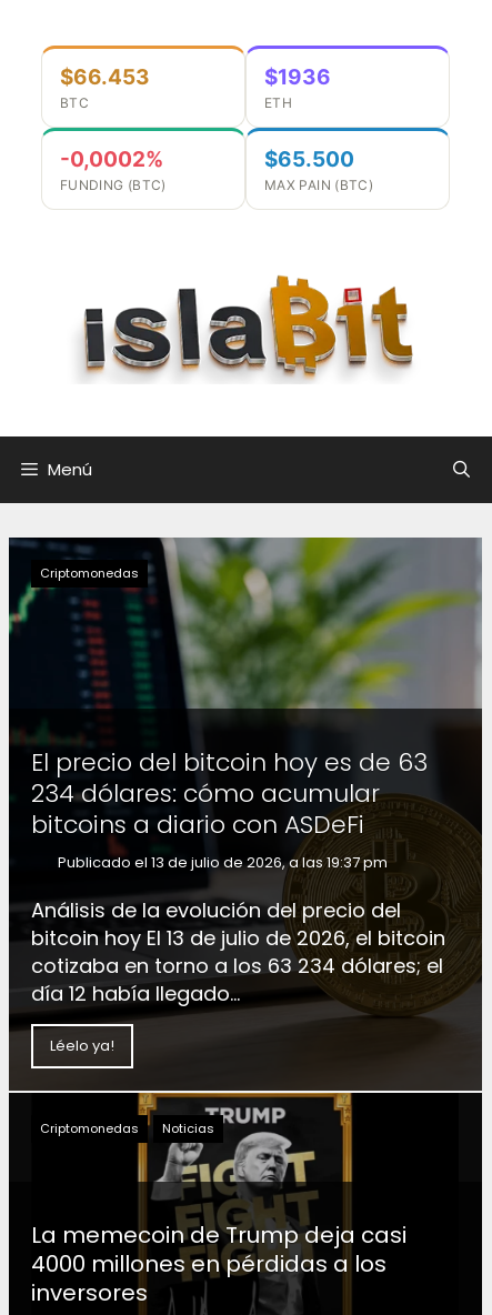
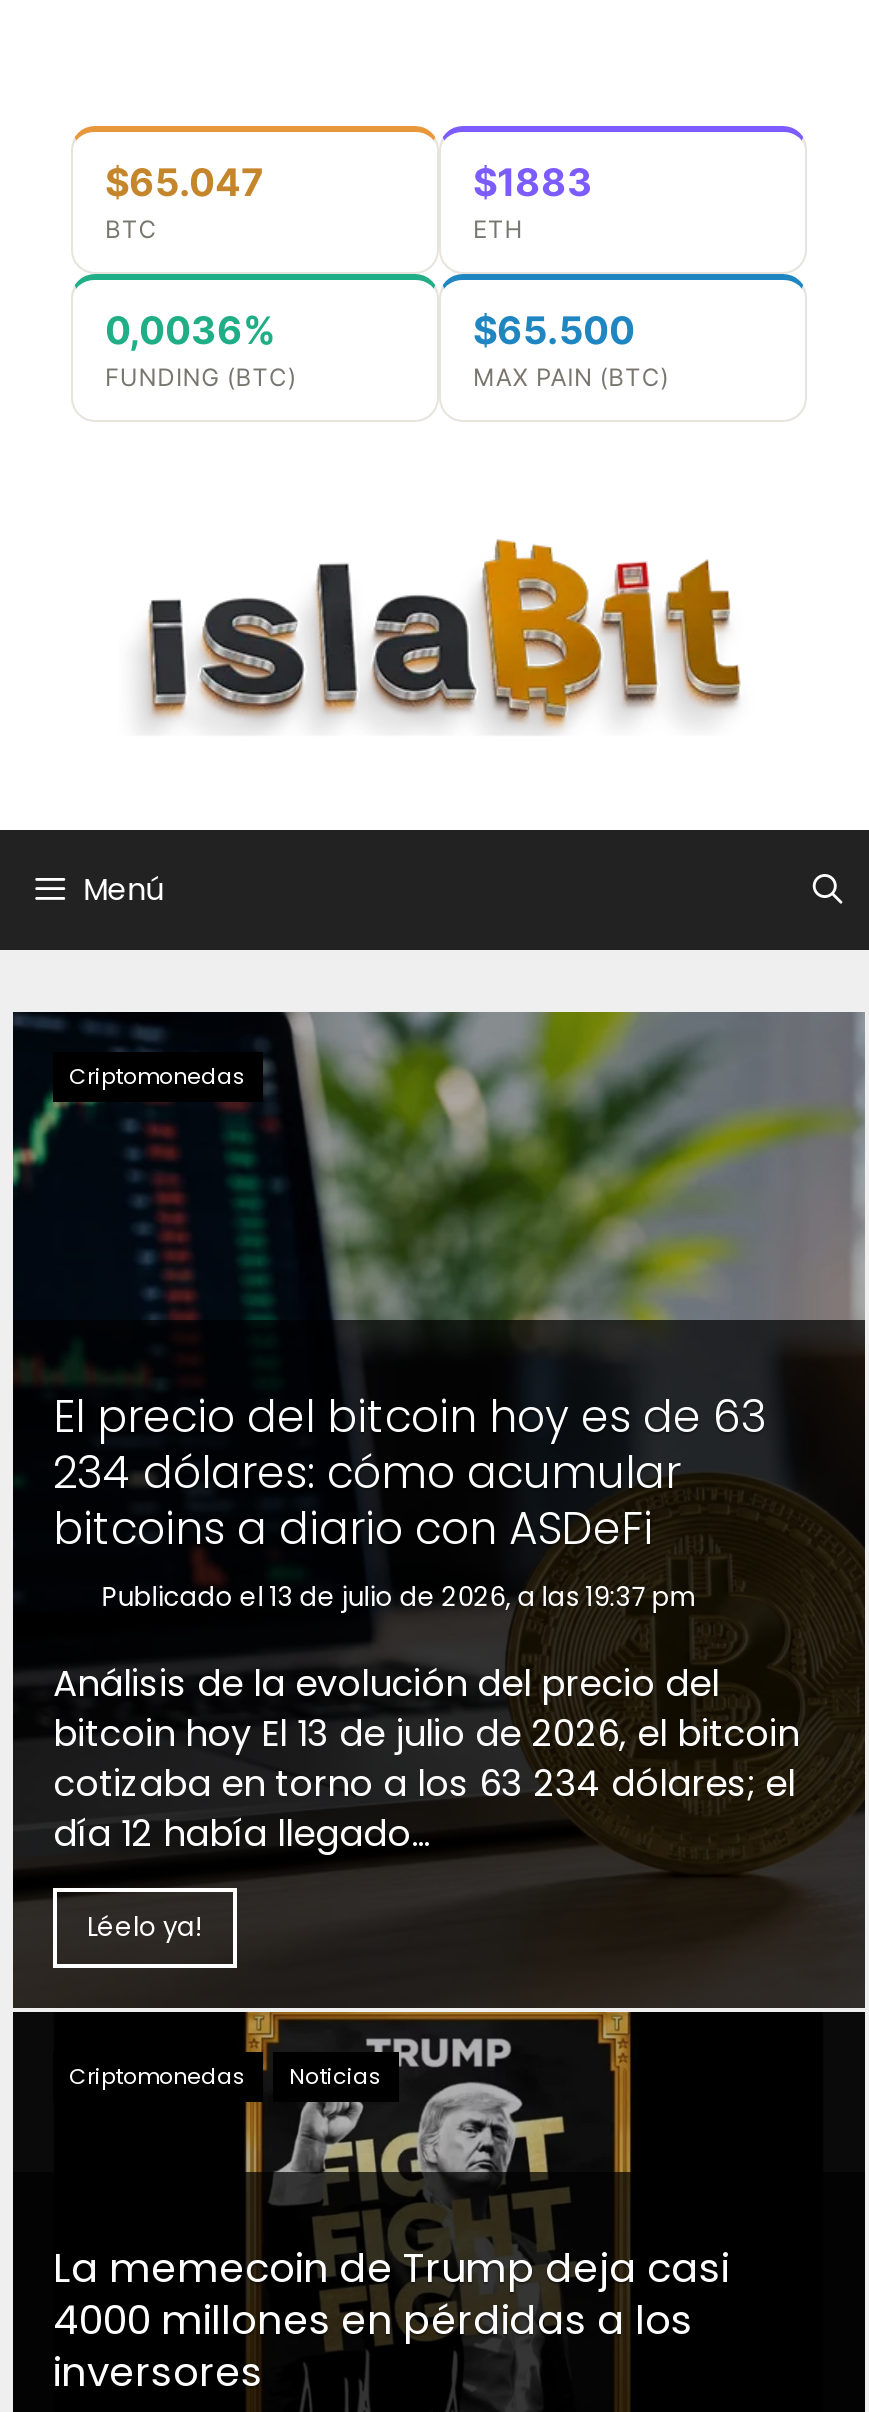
[60,64,150,90] $66.453 -> [105,160,263,206] $65.047
[264,64,331,90] $1936 -> [473,160,593,206] $1883
[60,147,163,172] -0,0002% -> [105,308,275,354] 0,0036%

